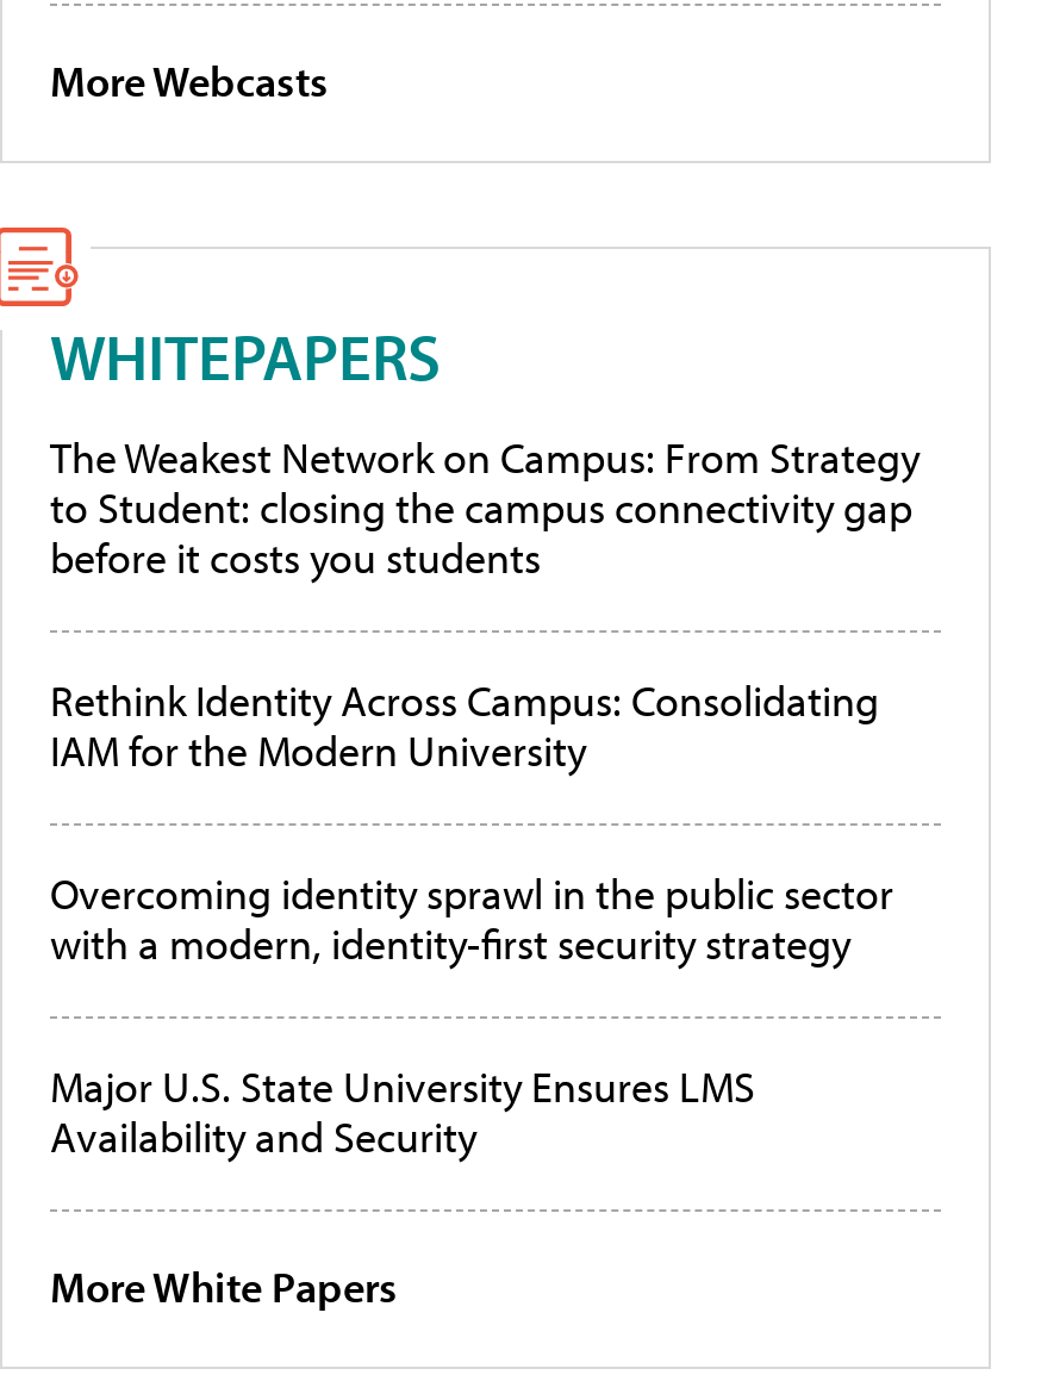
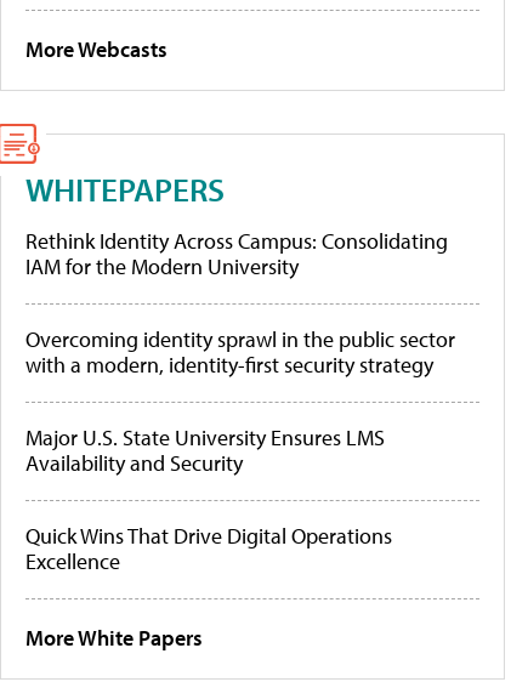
[50,431,920,586] The Weakest Network on Campus: From Strategy | to Student: closing the campus connectivity gap | before it costs you students -> none
moved [50,674,893,1165] -> [25,227,455,477]: Rethink Identity Across Campus: Consolidating | IAM for the Modern University | Overcoming identity sprawl in the public sector | with a modern, identity-first security strategy | Major U.S. State University Ensures LMS | Availability and Security
none -> [25,522,392,576] Quick Wins That Drive Digital Operations | Excellence

